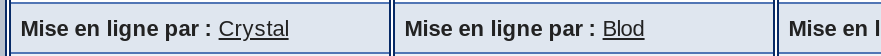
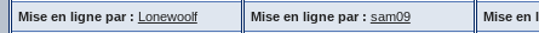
[21,16,289,40] Mise en ligne par : Crystal -> [18,9,197,24] Mise en ligne par : Lonewoolf
[405,16,645,40] Mise en ligne par : Blod -> [250,9,410,24] Mise en ligne par : sam09

